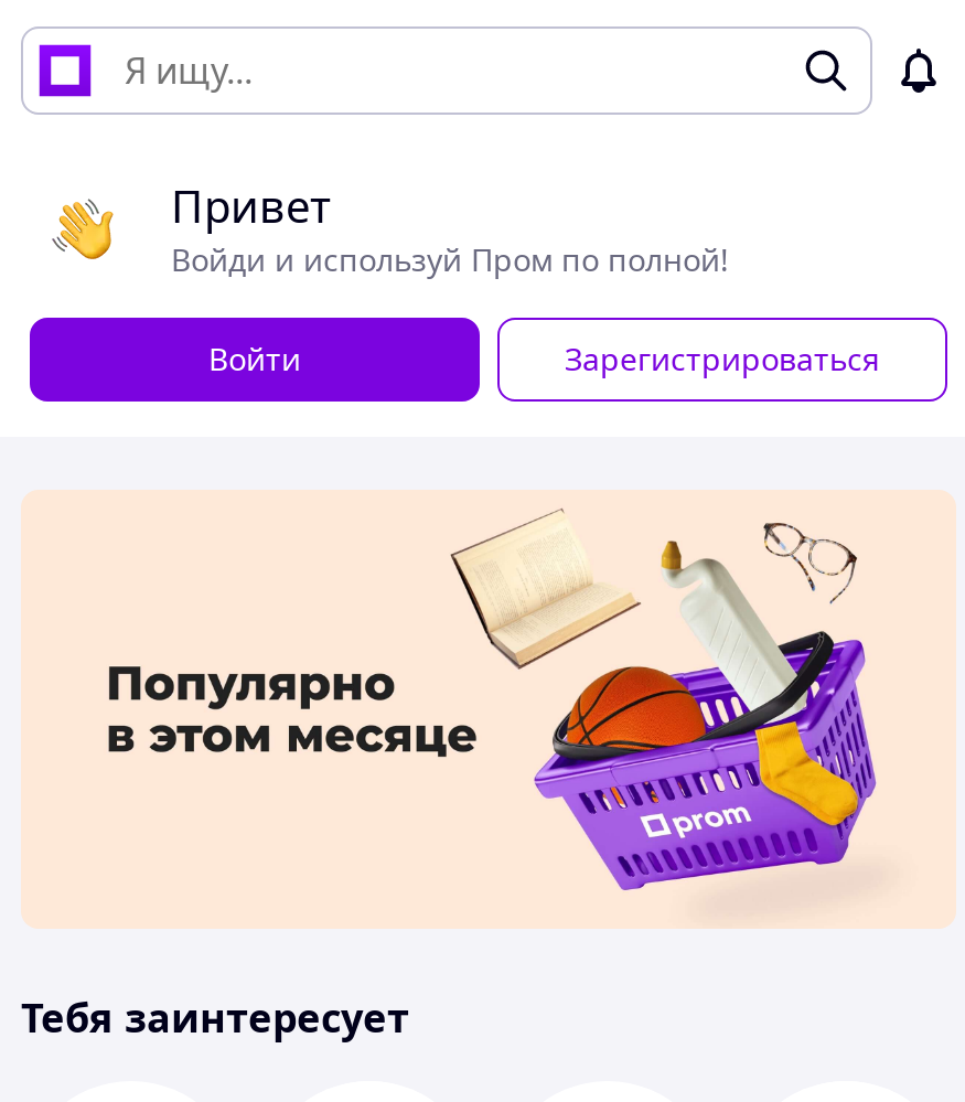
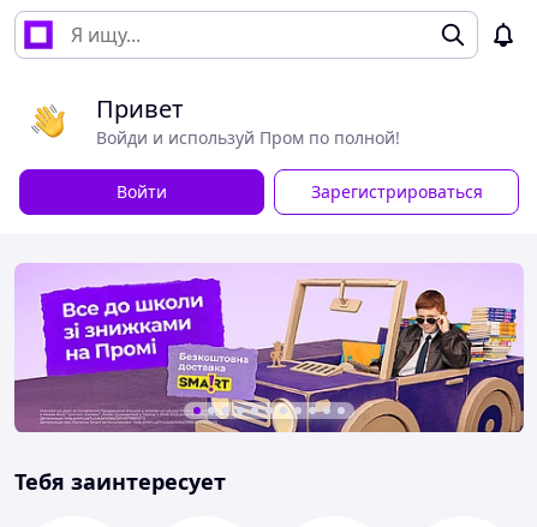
[23,492,954,929] [image] -> [13,263,525,433] [image]

